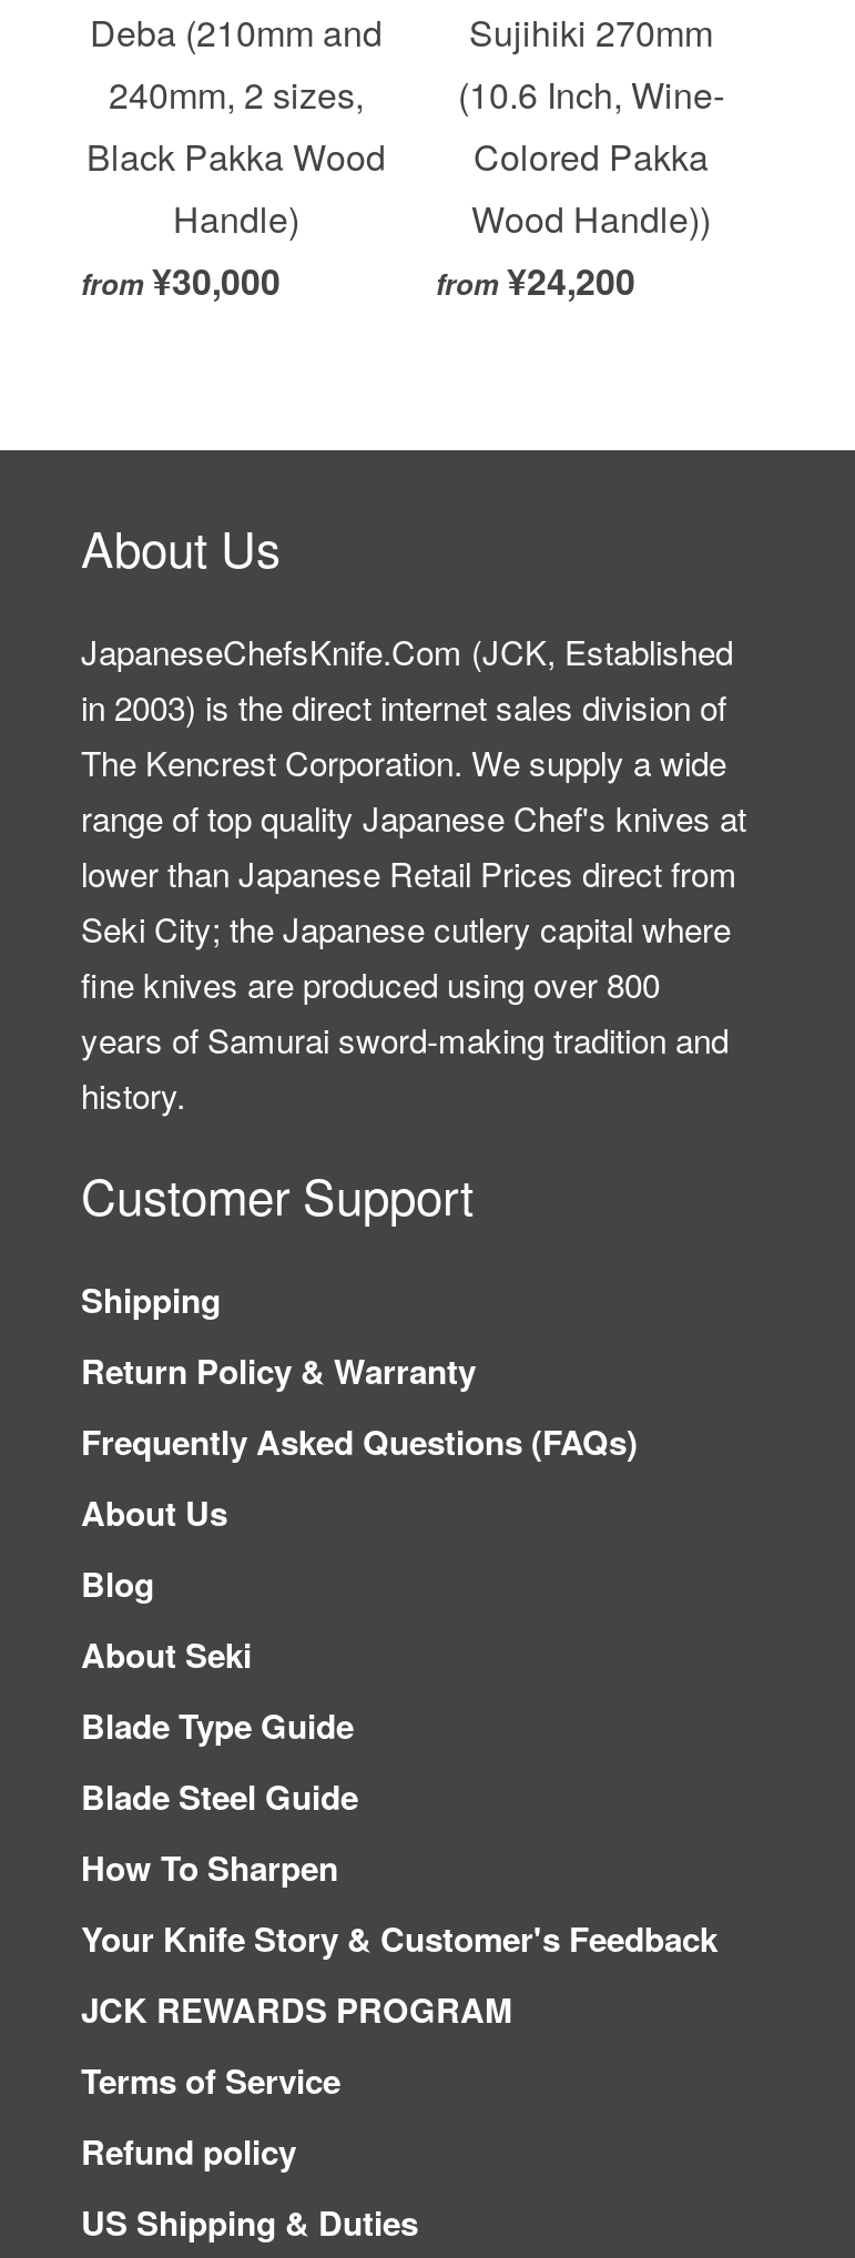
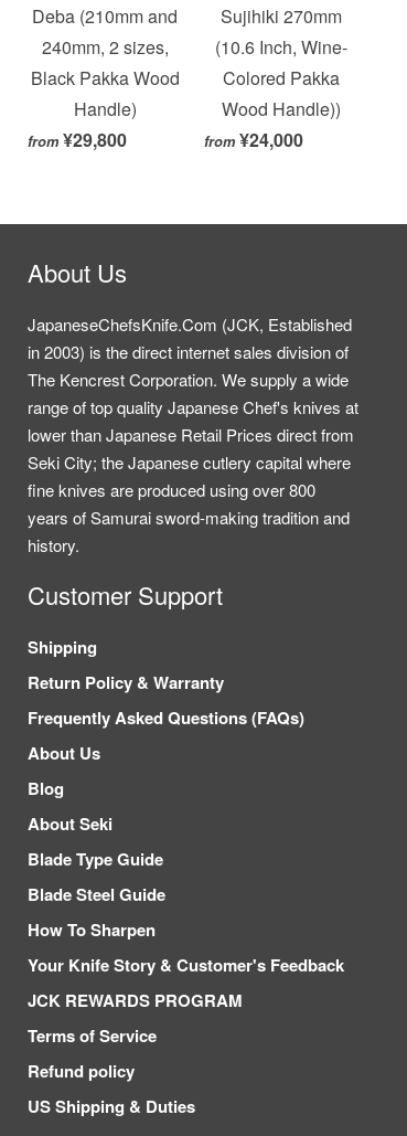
[81,256,281,307] from ¥30,000 -> [28,127,127,153] from ¥29,800
[436,256,635,307] from ¥24,200 -> [204,127,303,153] from ¥24,000

